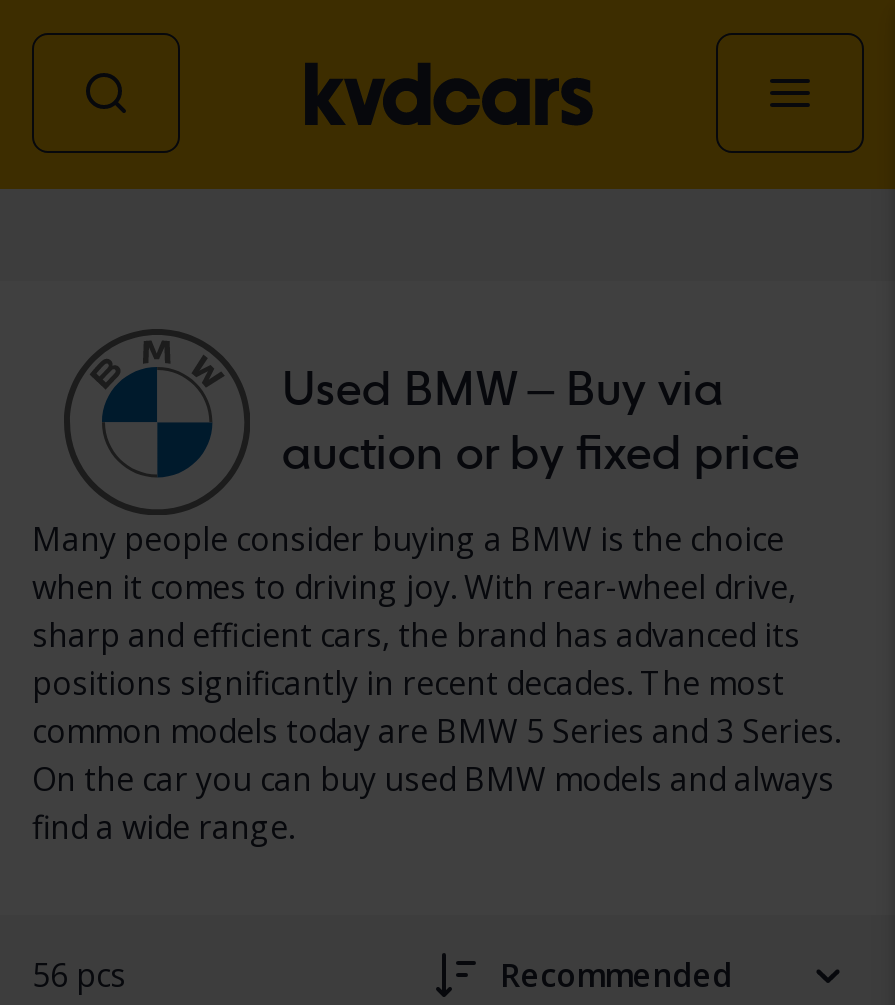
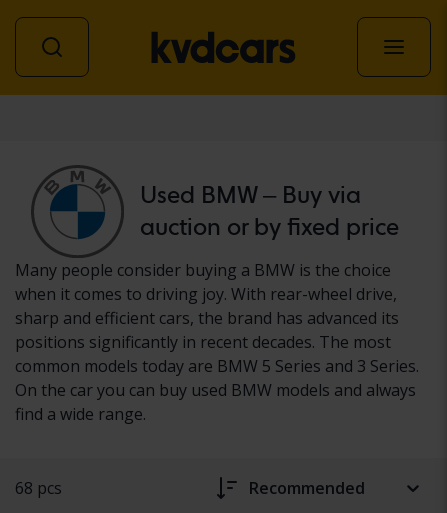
[32,952,126,996] 56 pcs -> [15,476,62,498] 68 pcs

